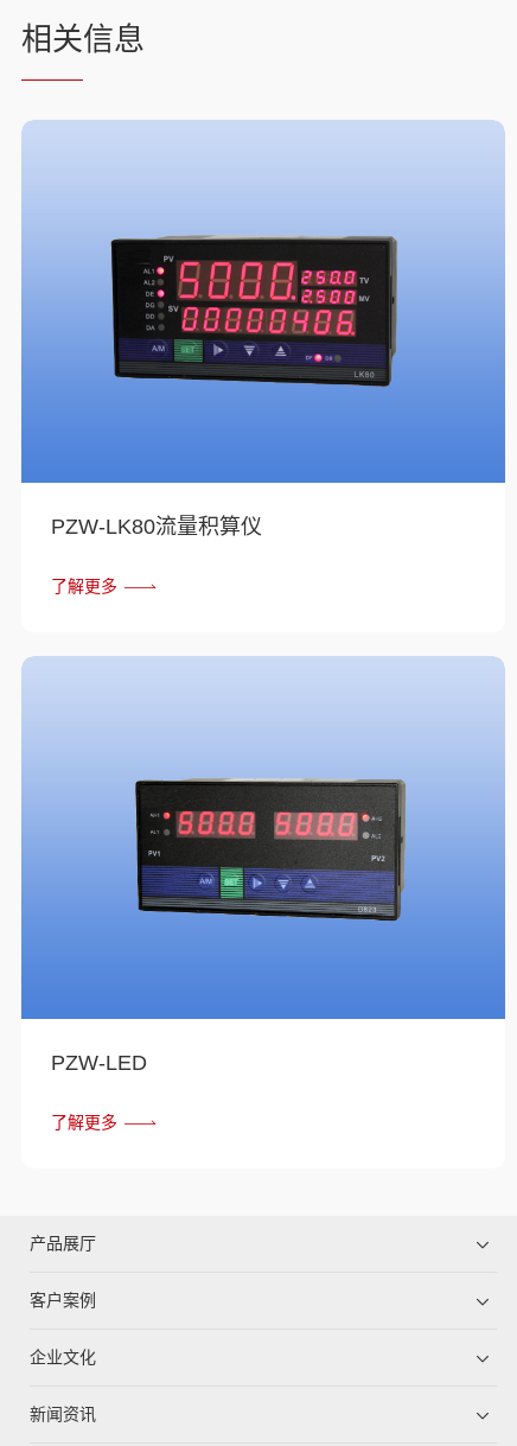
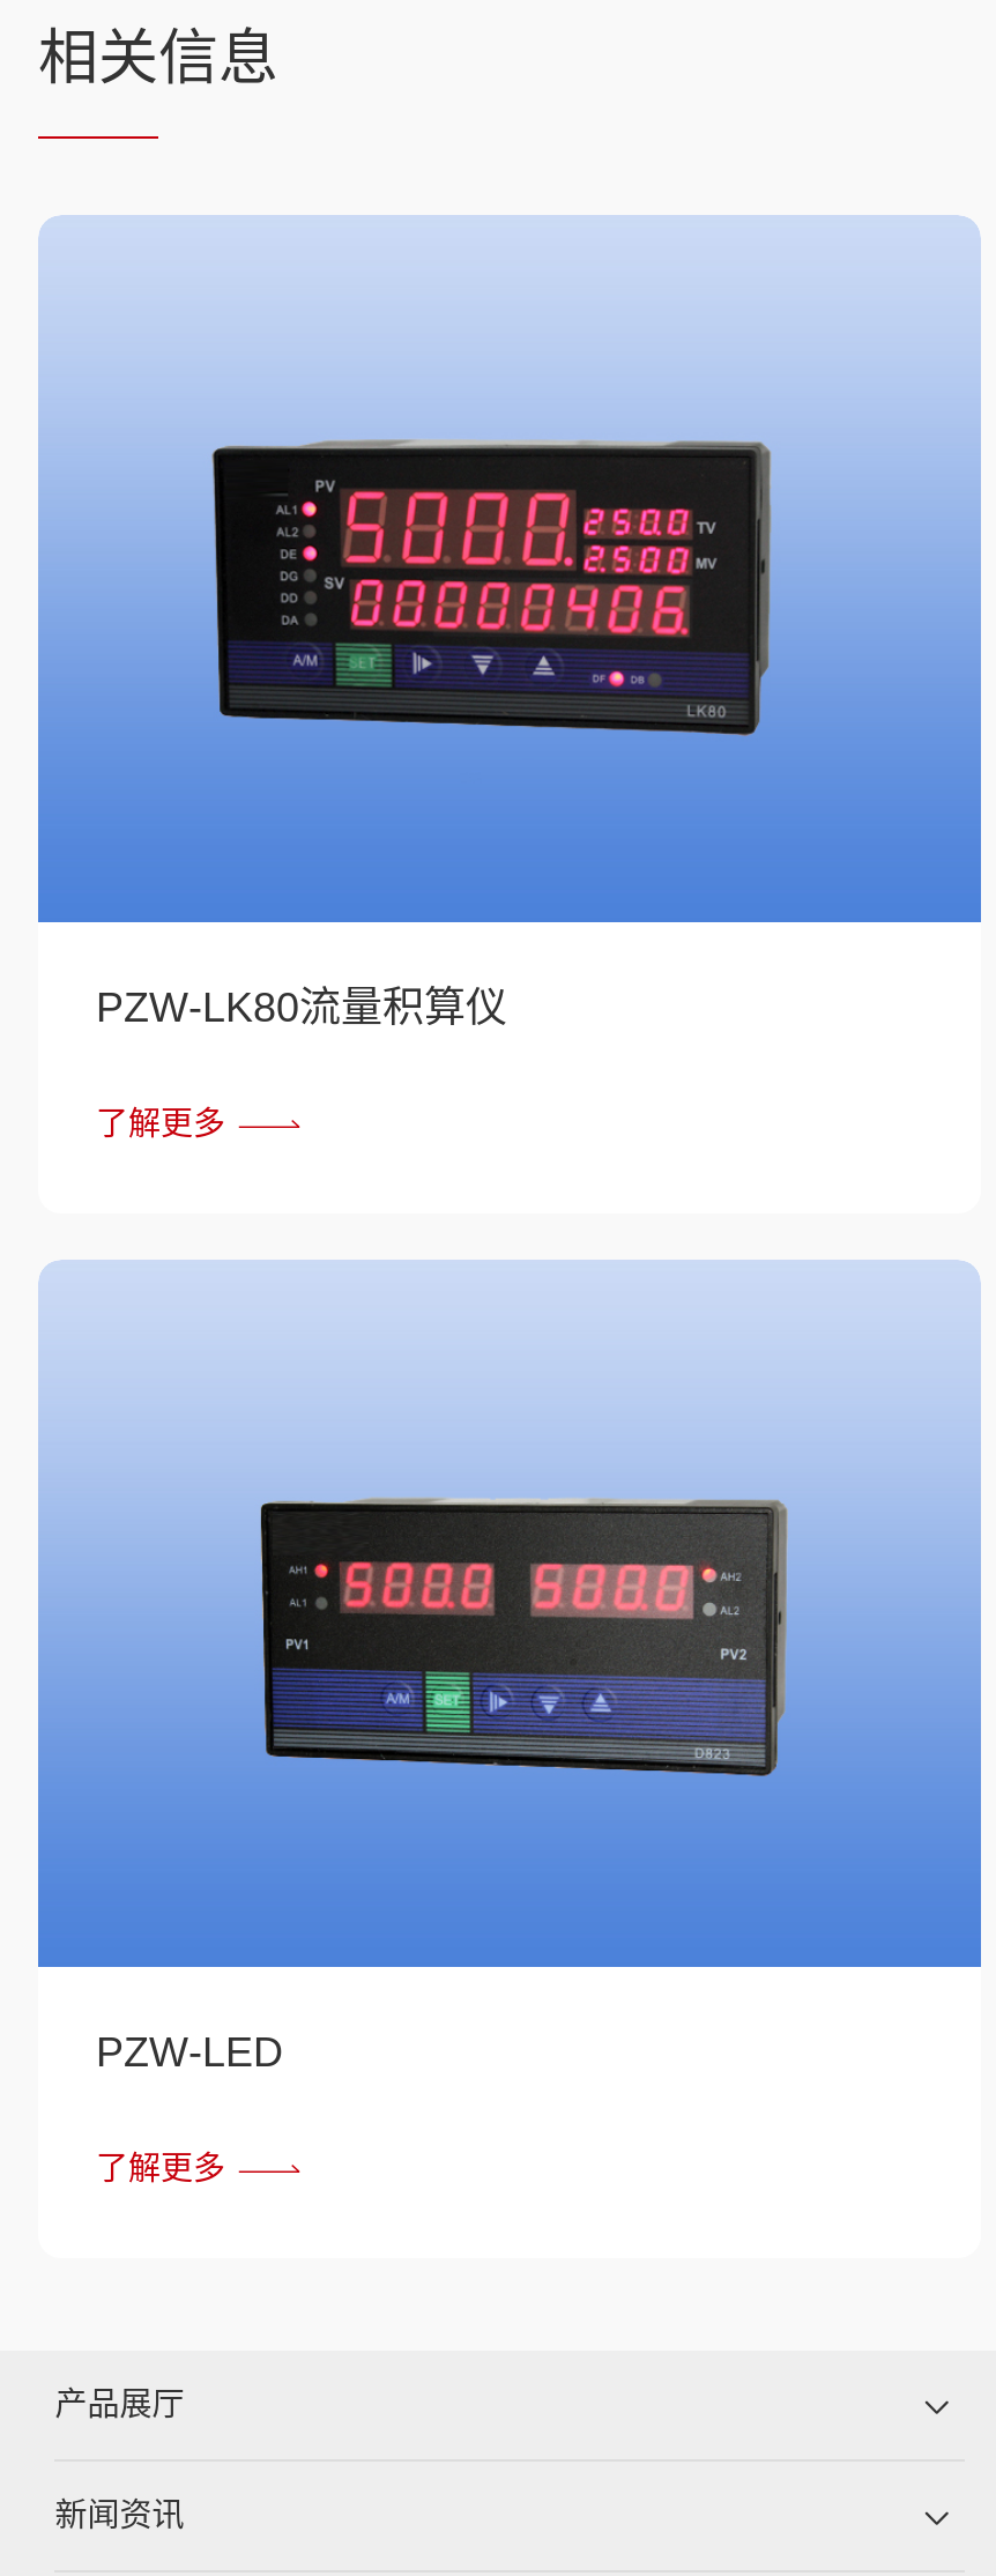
[30,1291,96,1367] 客户案例 | 企业文化 -> none

